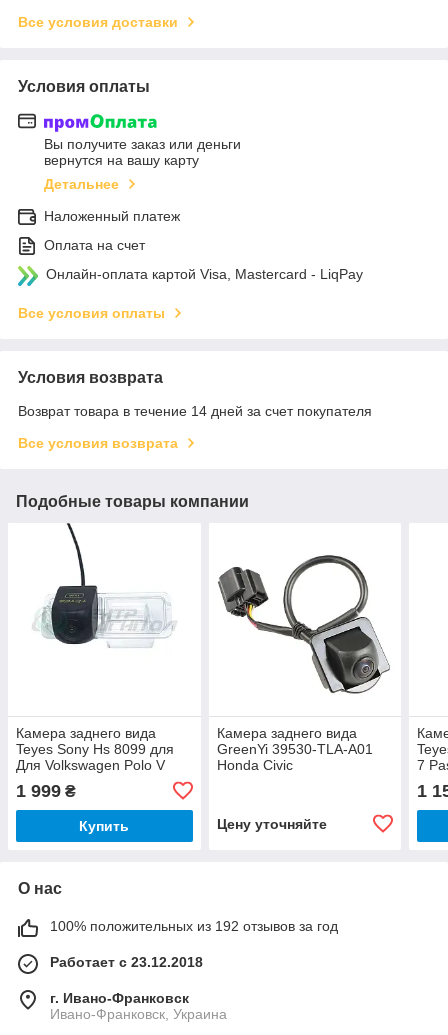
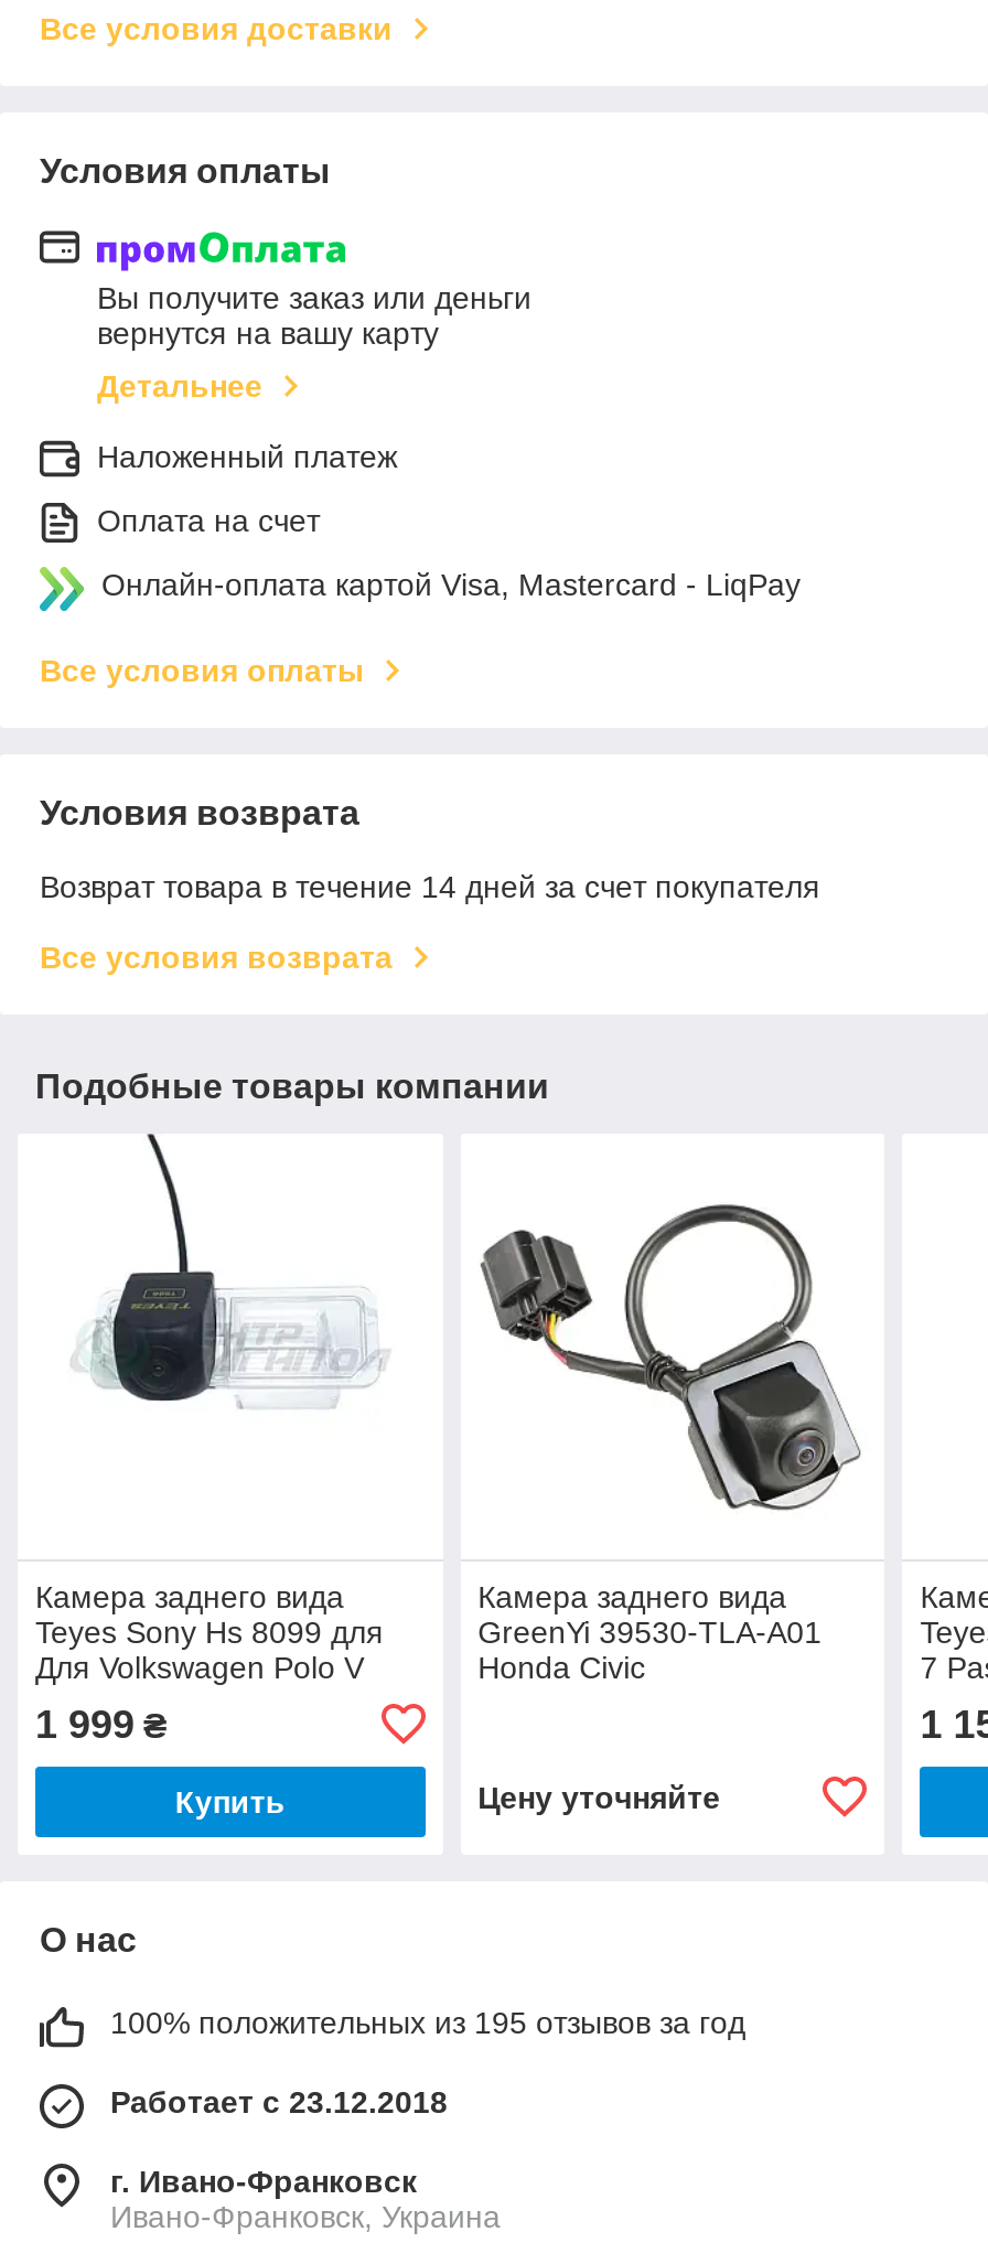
[50,918,338,934] 100% положительных из 192 отзывов за год -> [110,2004,745,2040] 100% положительных из 195 отзывов за год

